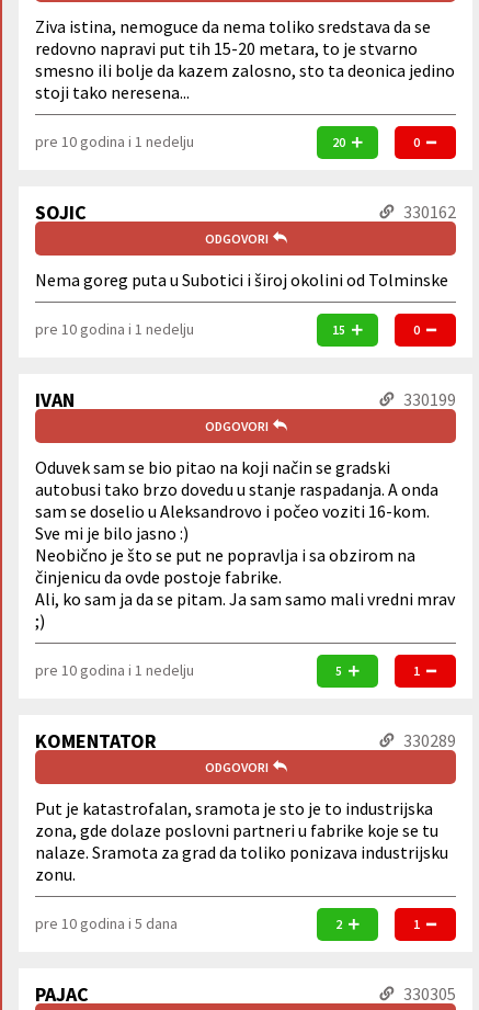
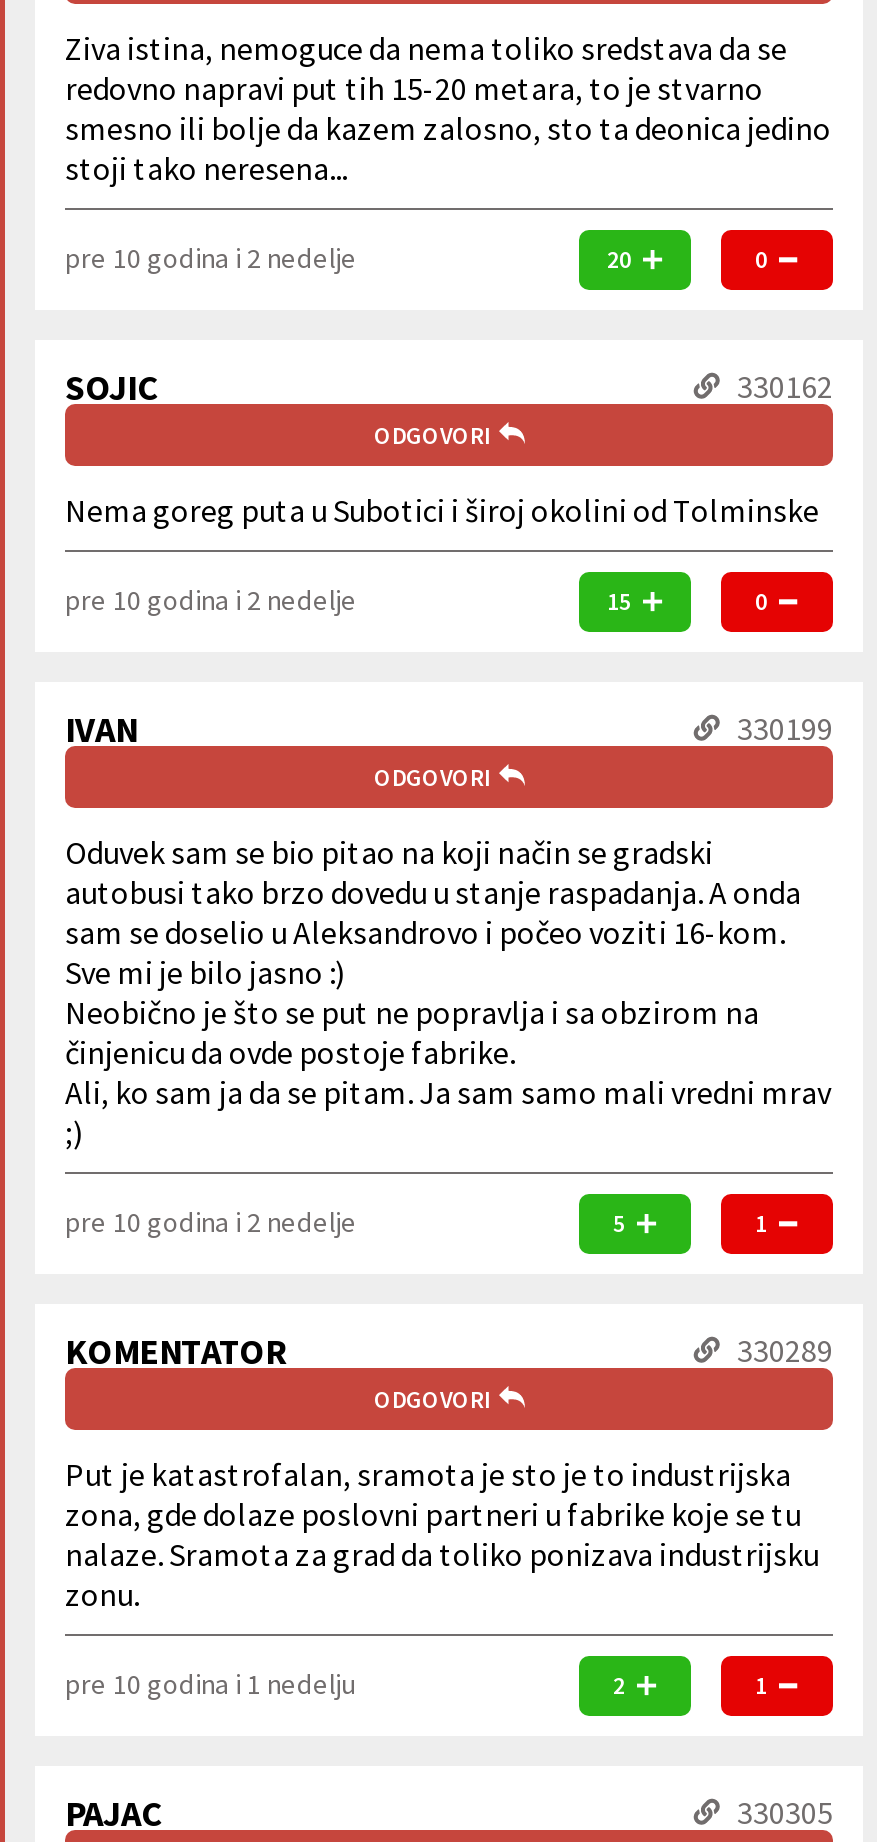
[35,132,194,152] pre 10 godina i 1 nedelju -> [65,240,357,276] pre 10 godina i 2 nedelje
[35,319,194,339] pre 10 godina i 1 nedelju -> [65,582,357,618] pre 10 godina i 2 nedelje
[35,661,194,680] pre 10 godina i 1 nedelju -> [65,1205,357,1241] pre 10 godina i 2 nedelje
[35,914,178,934] pre 10 godina i 5 dana -> [65,1667,355,1703] pre 10 godina i 1 nedelju

